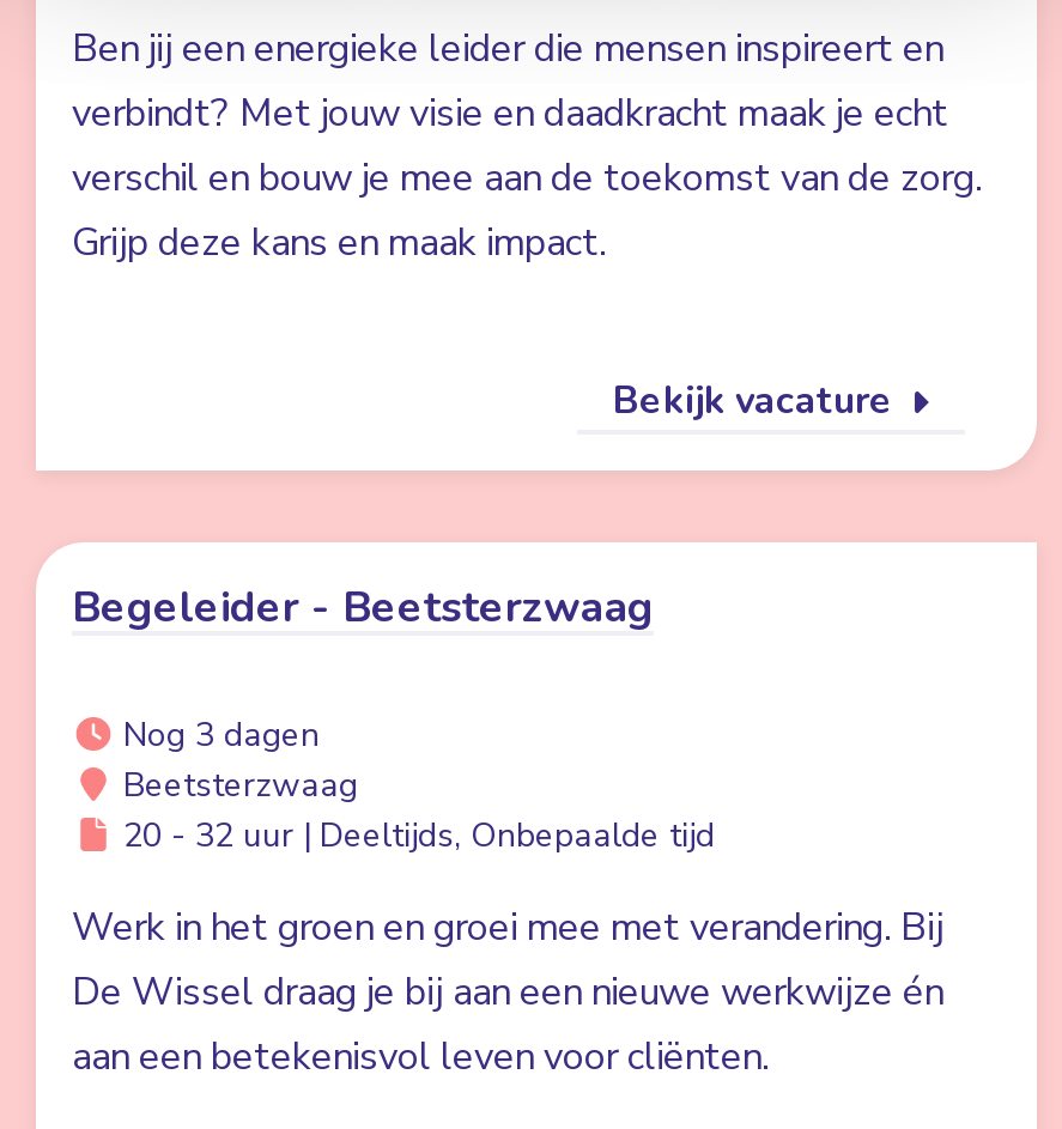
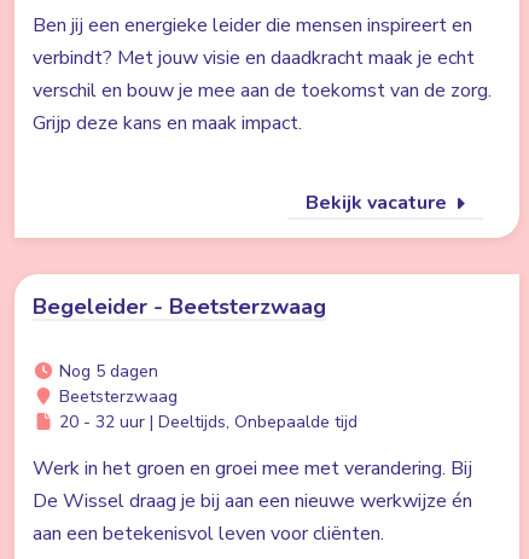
[114,712,320,758] Nog 3 dagen -> [54,360,158,383] Nog 5 dagen

